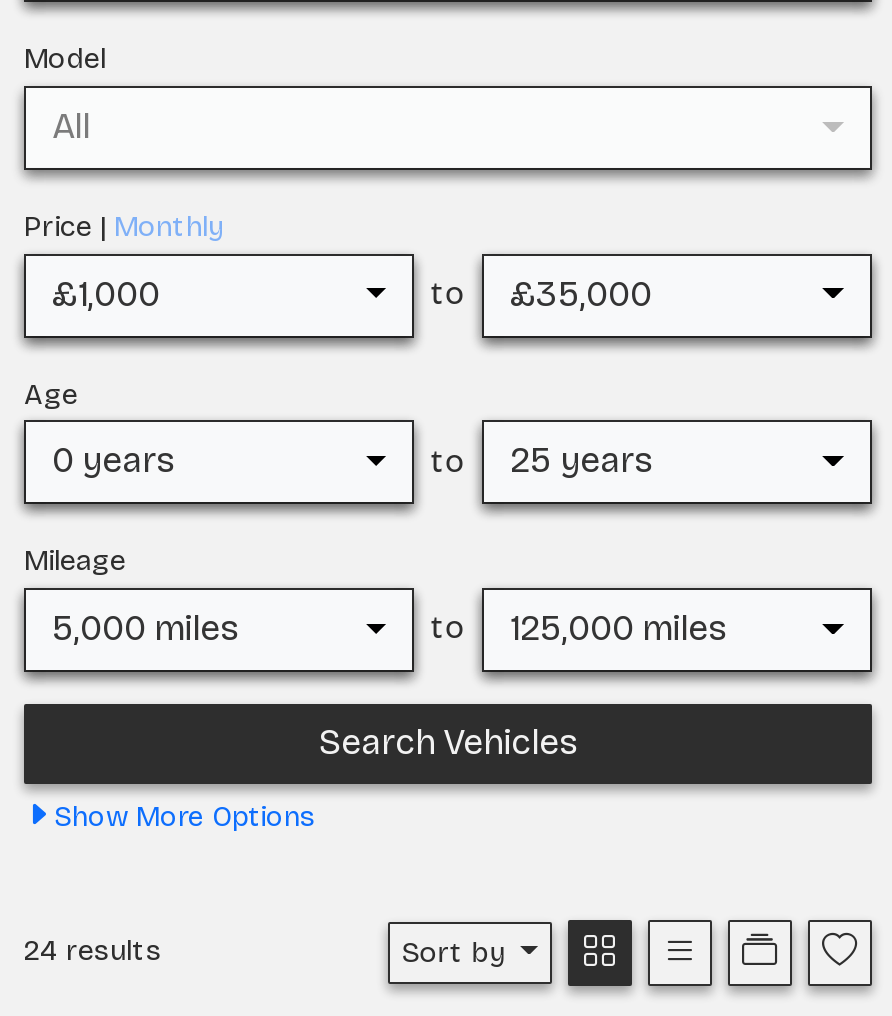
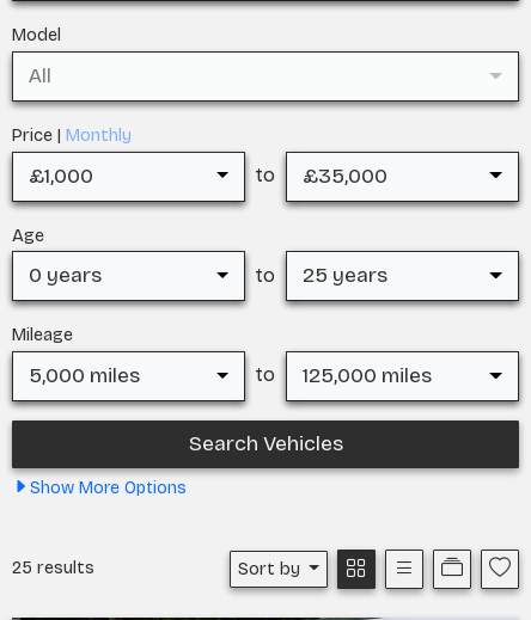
[24,935,162,969] 24 results -> [12,558,94,579] 25 results

